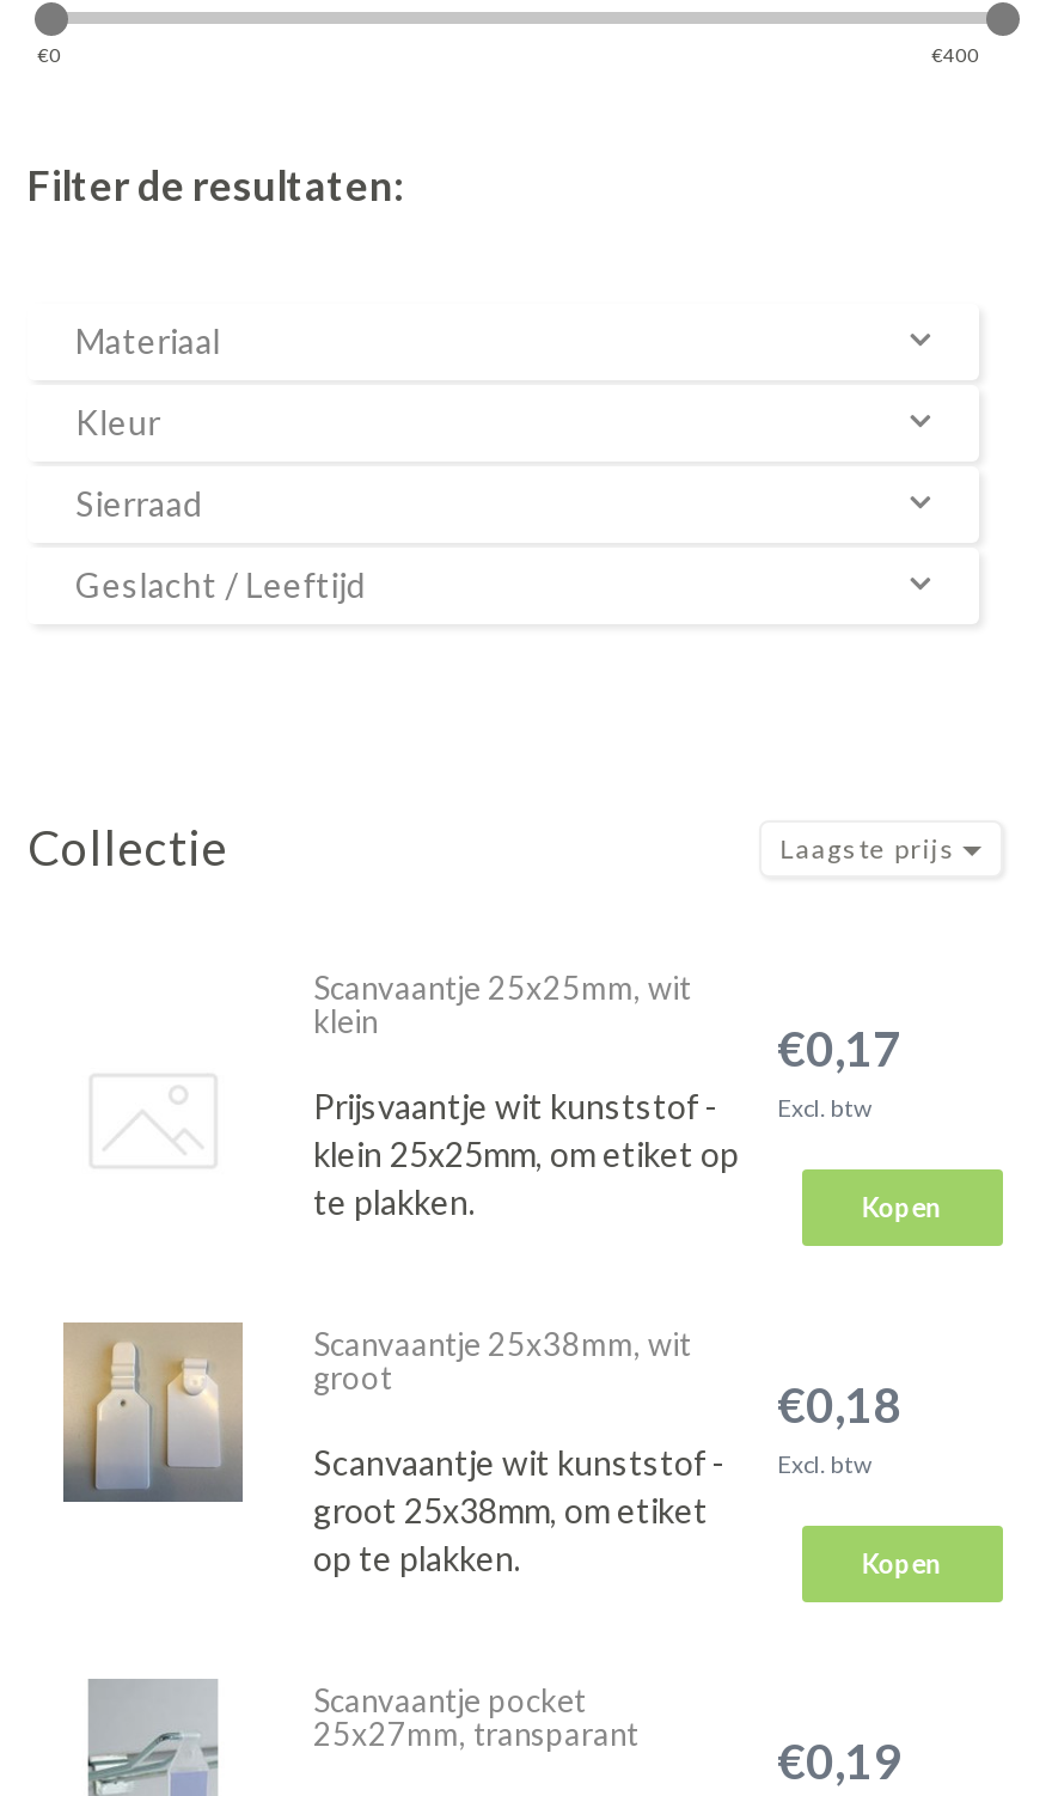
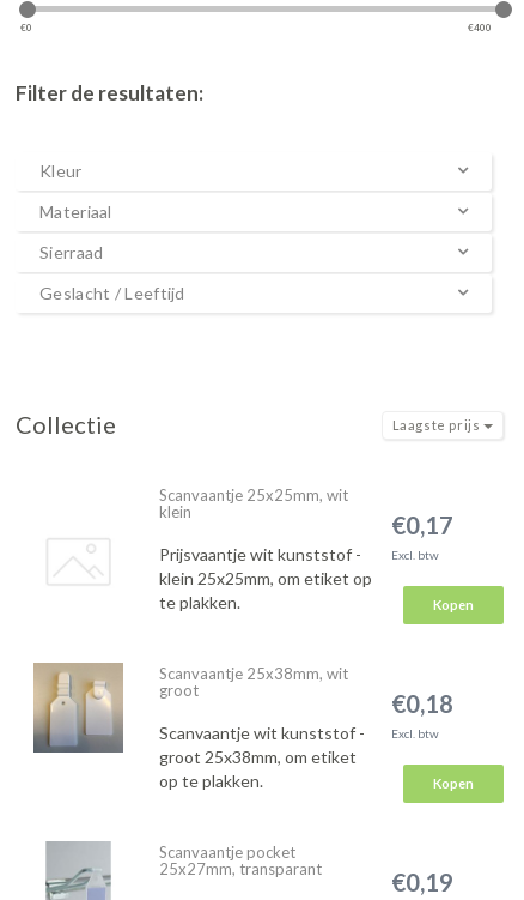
moved [75,320,220,361] -> [39,201,112,222]: Materiaal
moved [75,402,160,442] -> [39,161,82,181]: Kleur

